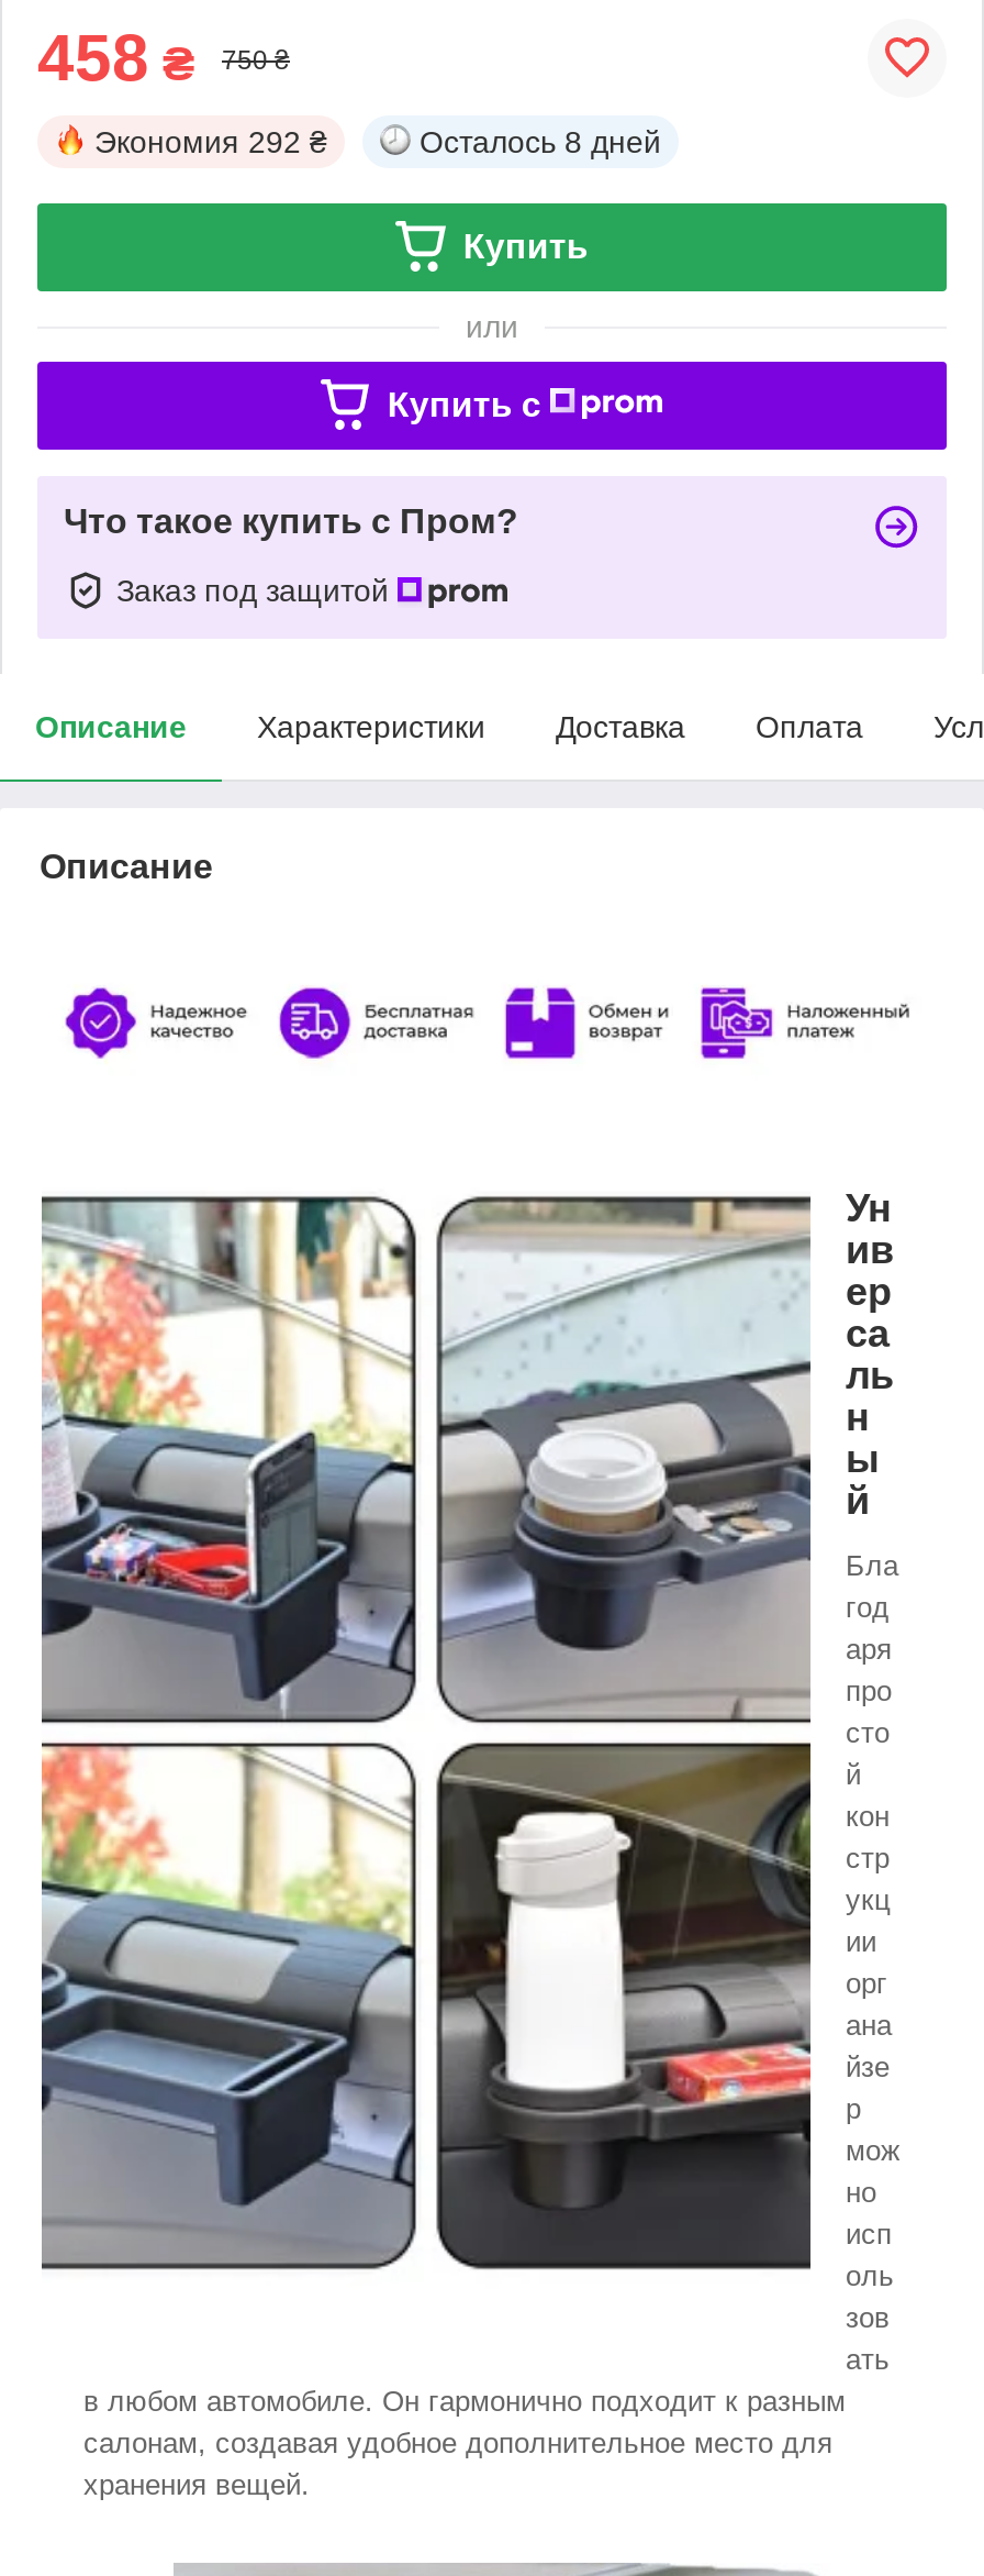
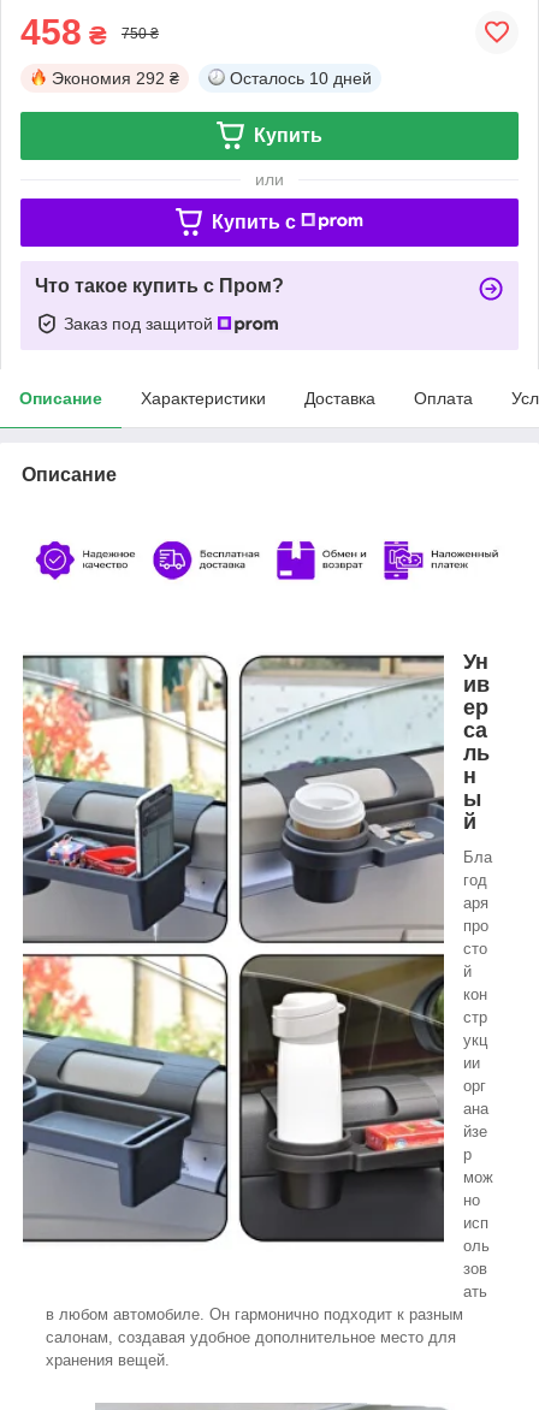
[420,124,661,159] Осталось 8 дней -> [230,68,372,88] Осталось 10 дней

